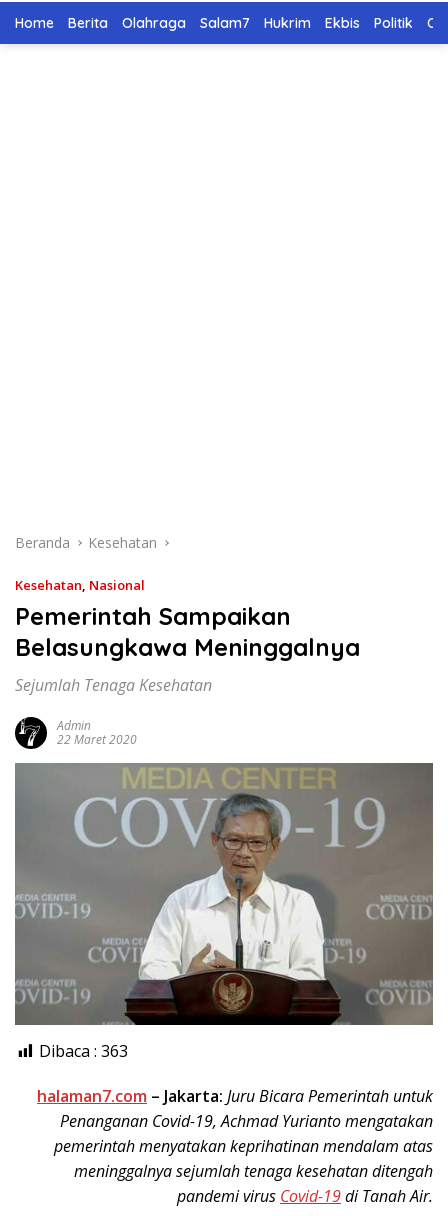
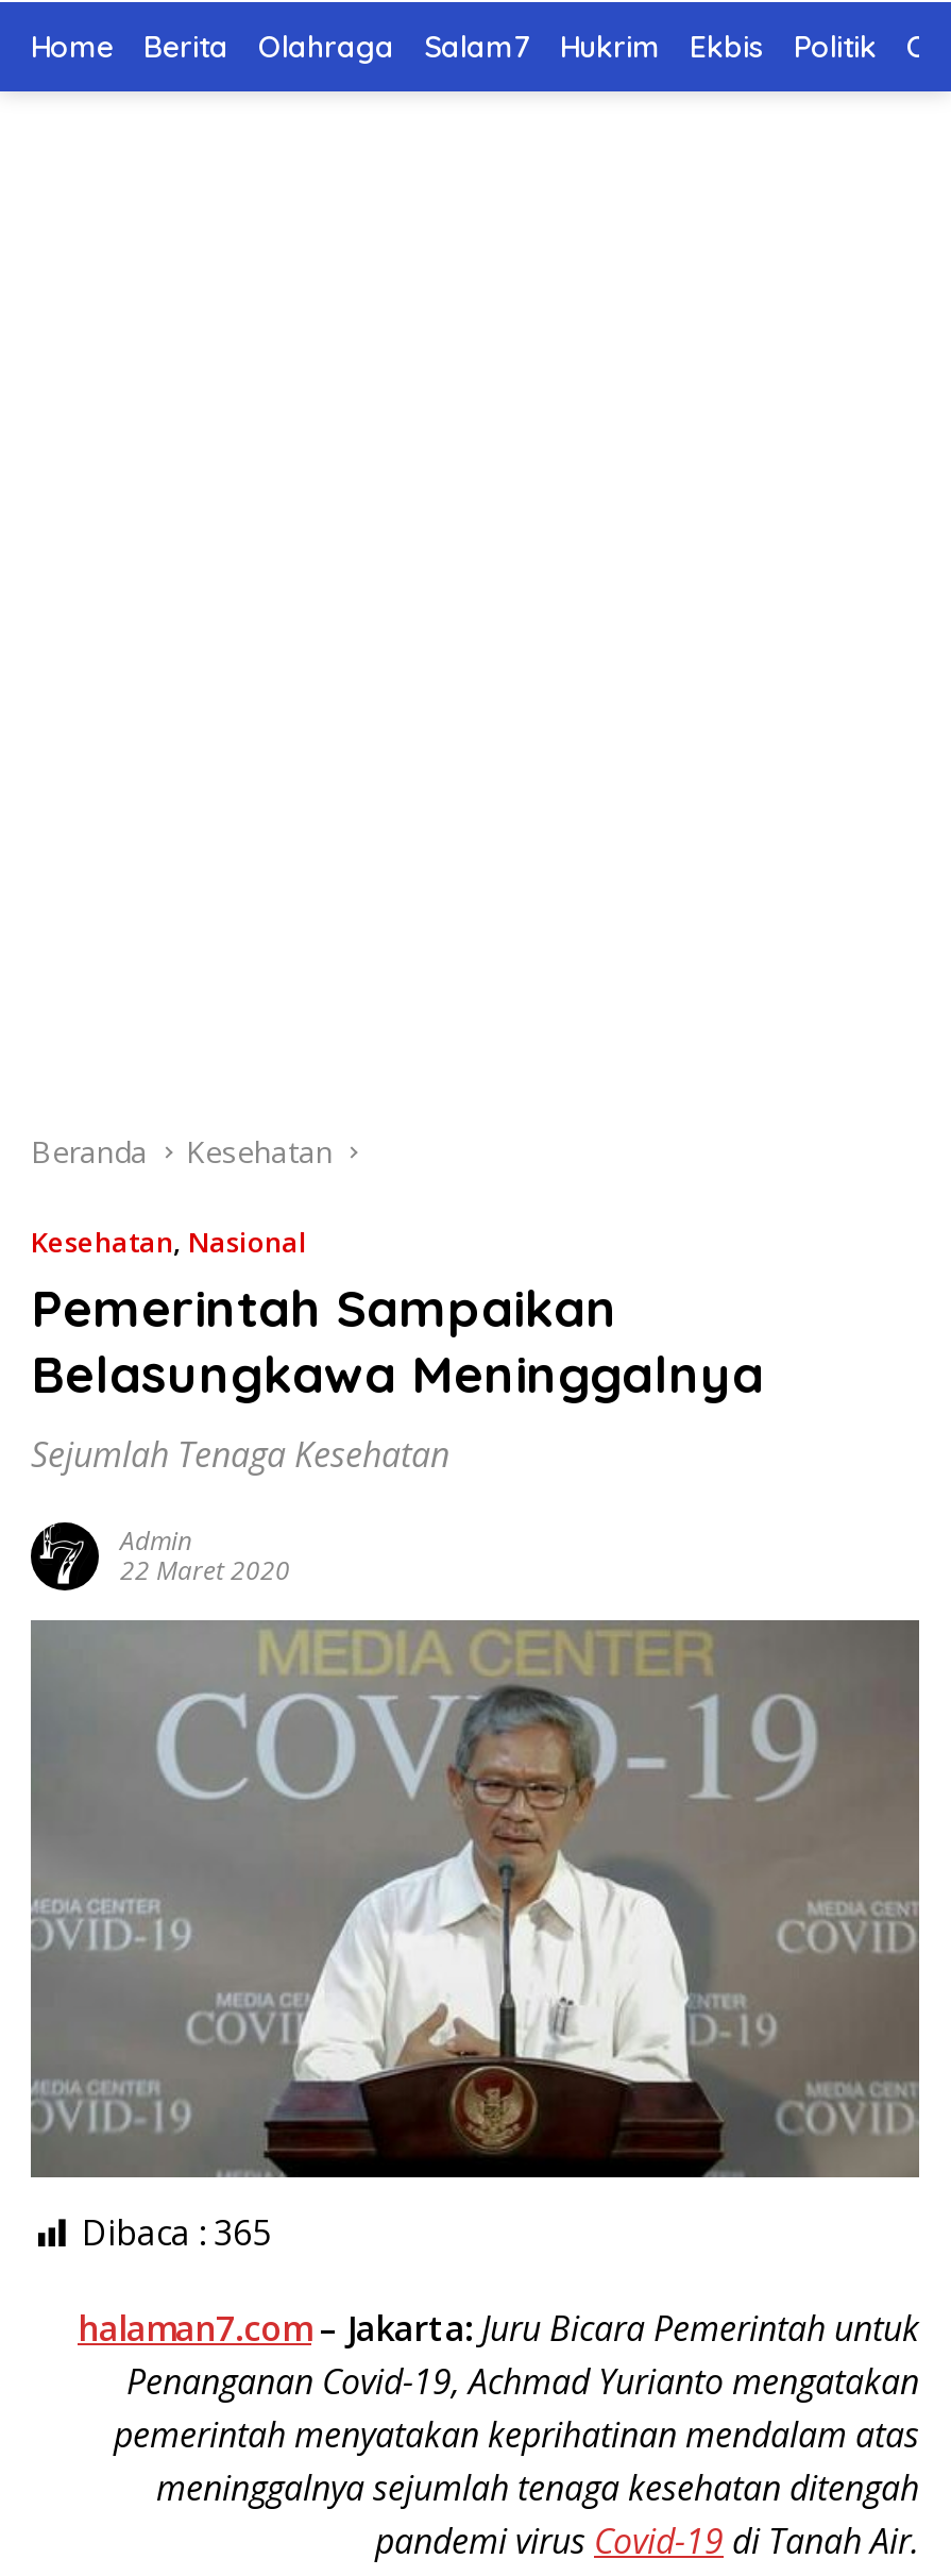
[39,1040,128,1062] Dibaca : 363 -> [82,2209,271,2256] Dibaca : 365

